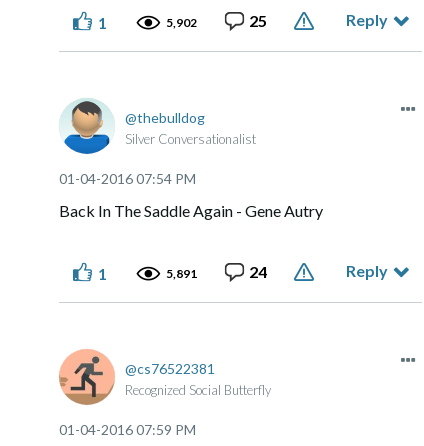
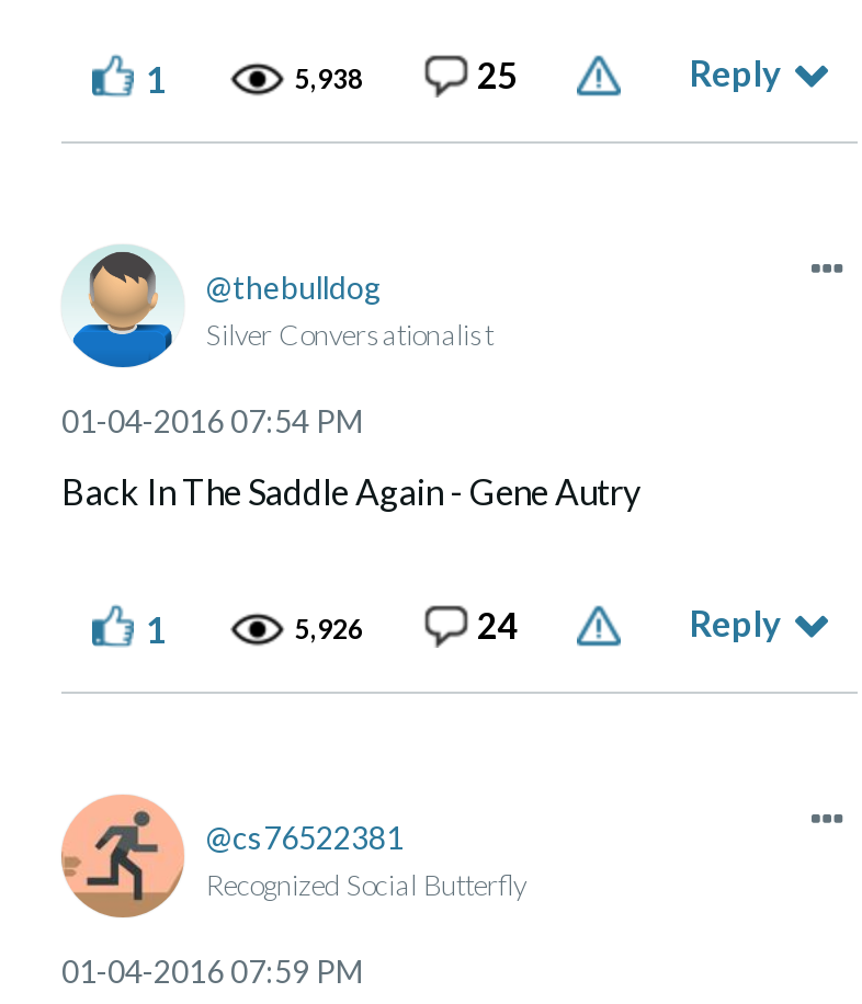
[165,15,196,30] 5,902 -> [295,62,363,95] 5,938
[165,266,196,281] 5,891 -> [295,612,363,645] 5,926

